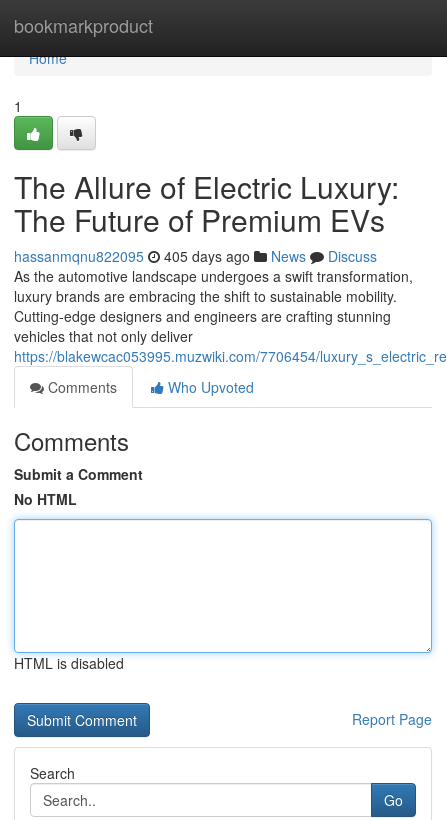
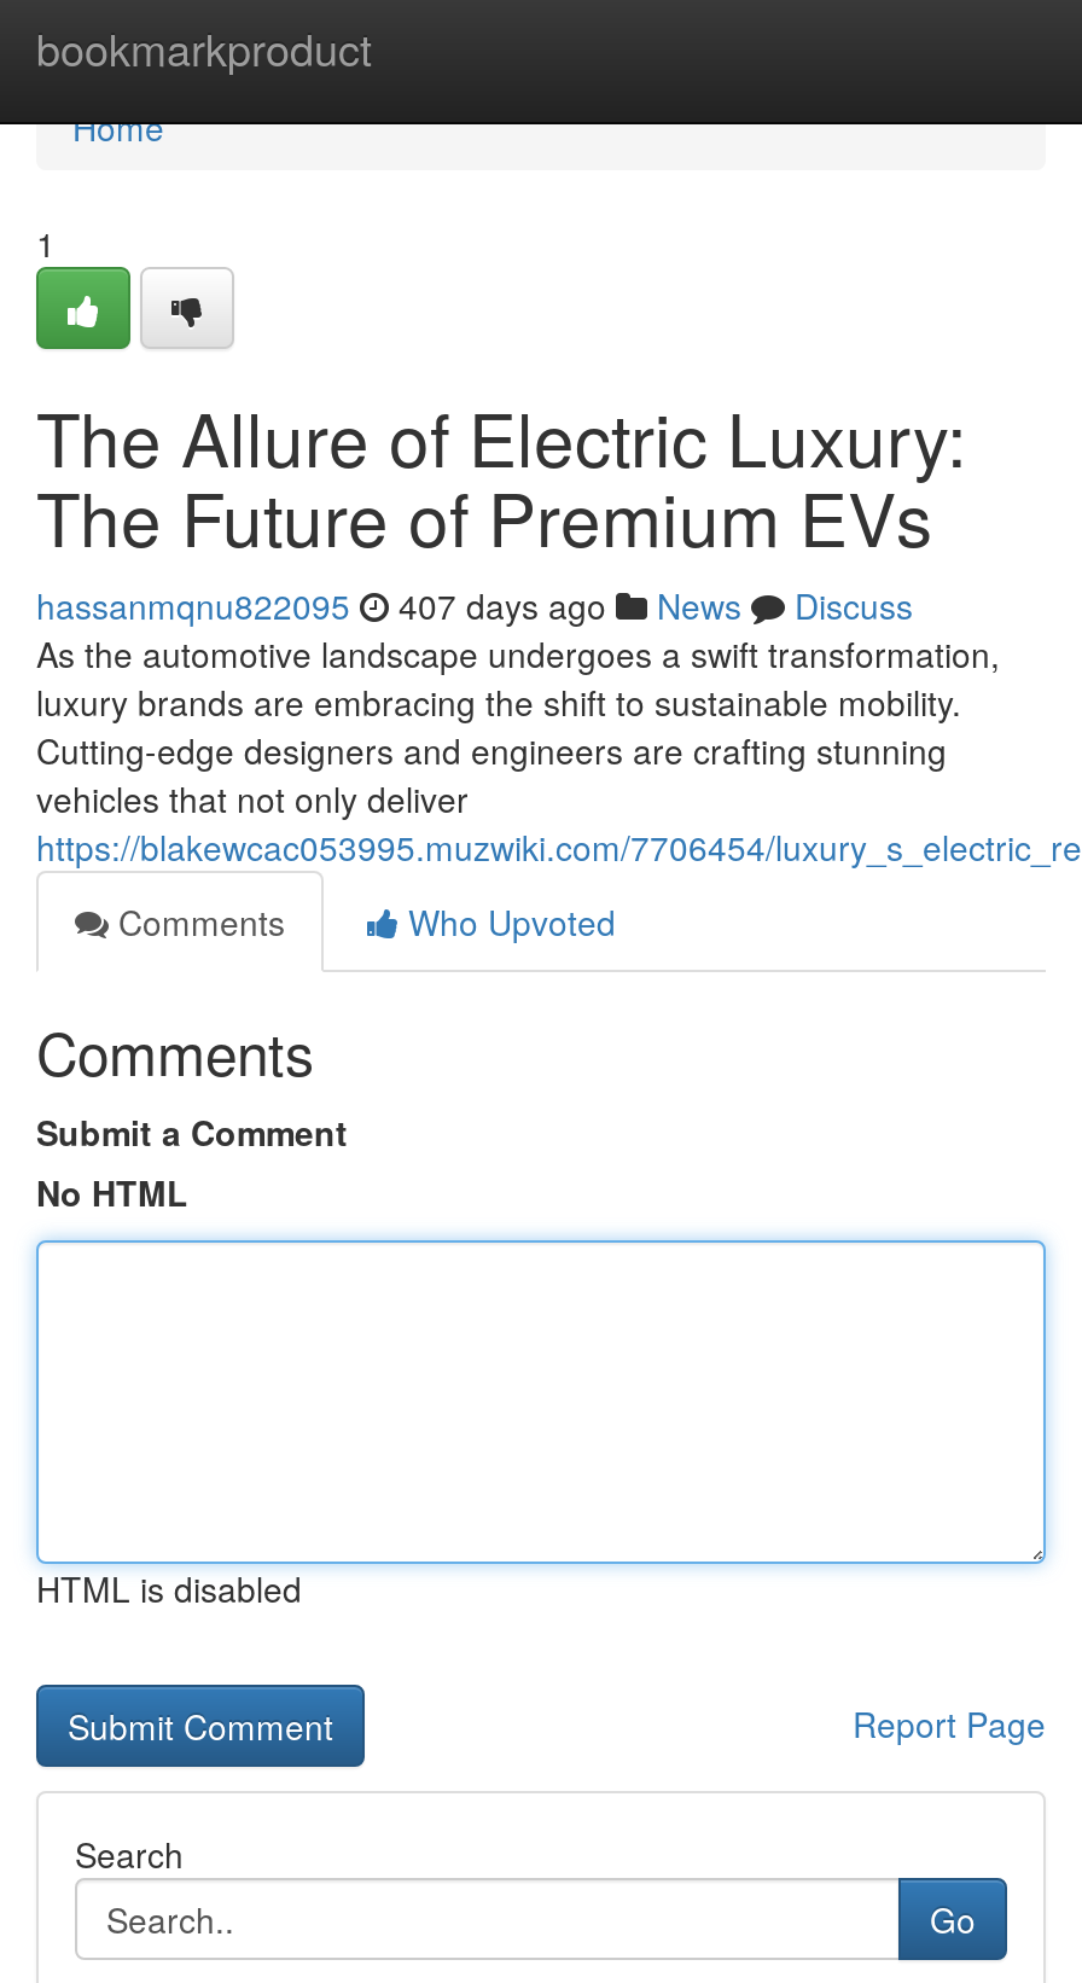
[14,246,377,266] hassanmqnu822095 405 days ago News Discuss -> [36,581,913,629] hassanmqnu822095 407 days ago News Discuss

